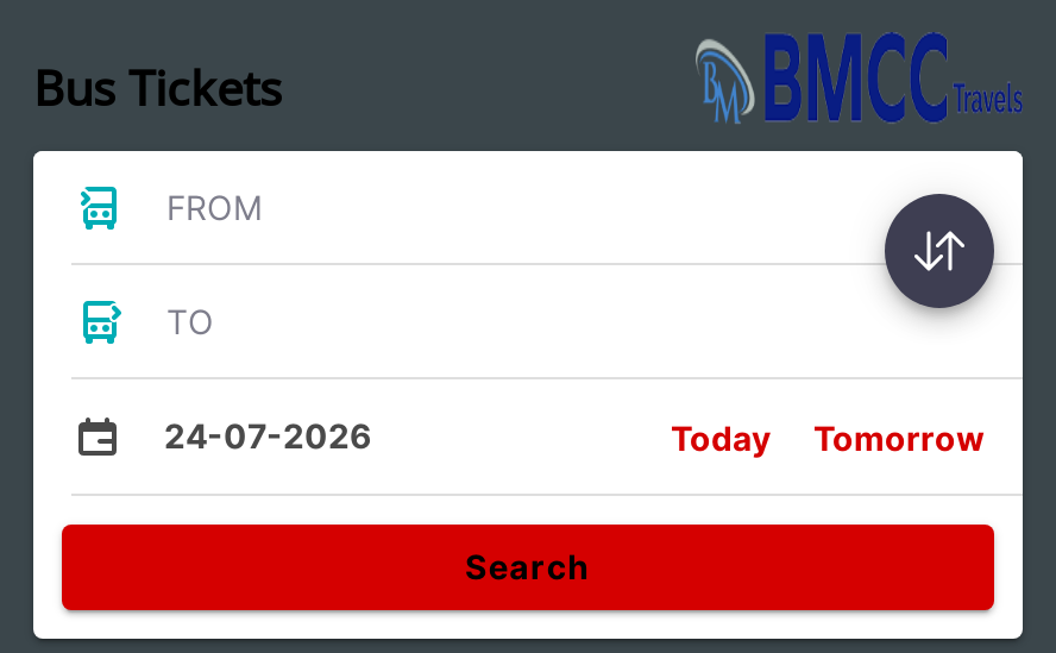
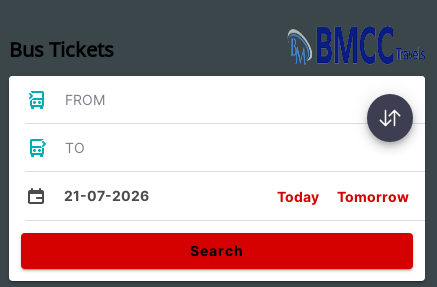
[164,415,371,456] 24-07-2026 -> [64,187,149,204] 21-07-2026

